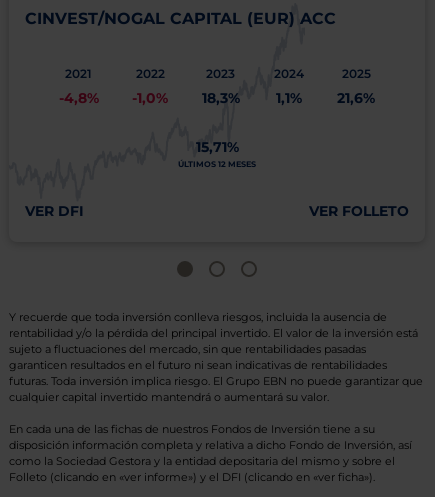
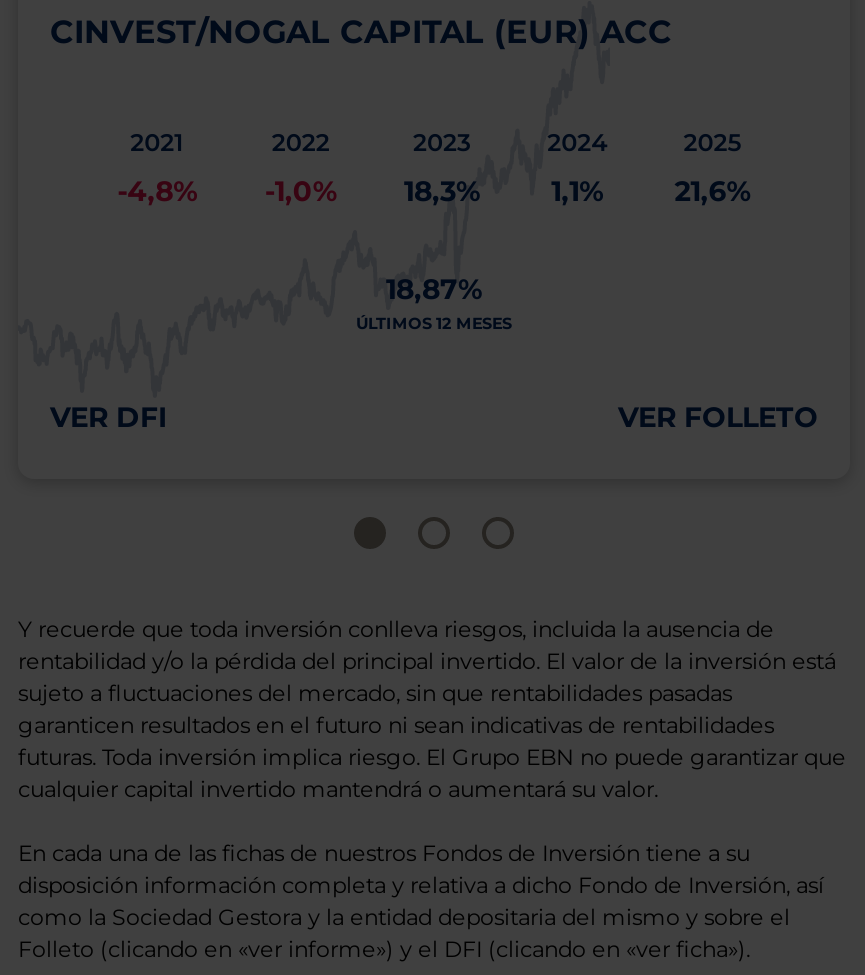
[195,138,238,156] 15,71% -> [386,271,482,307] 18,87%

